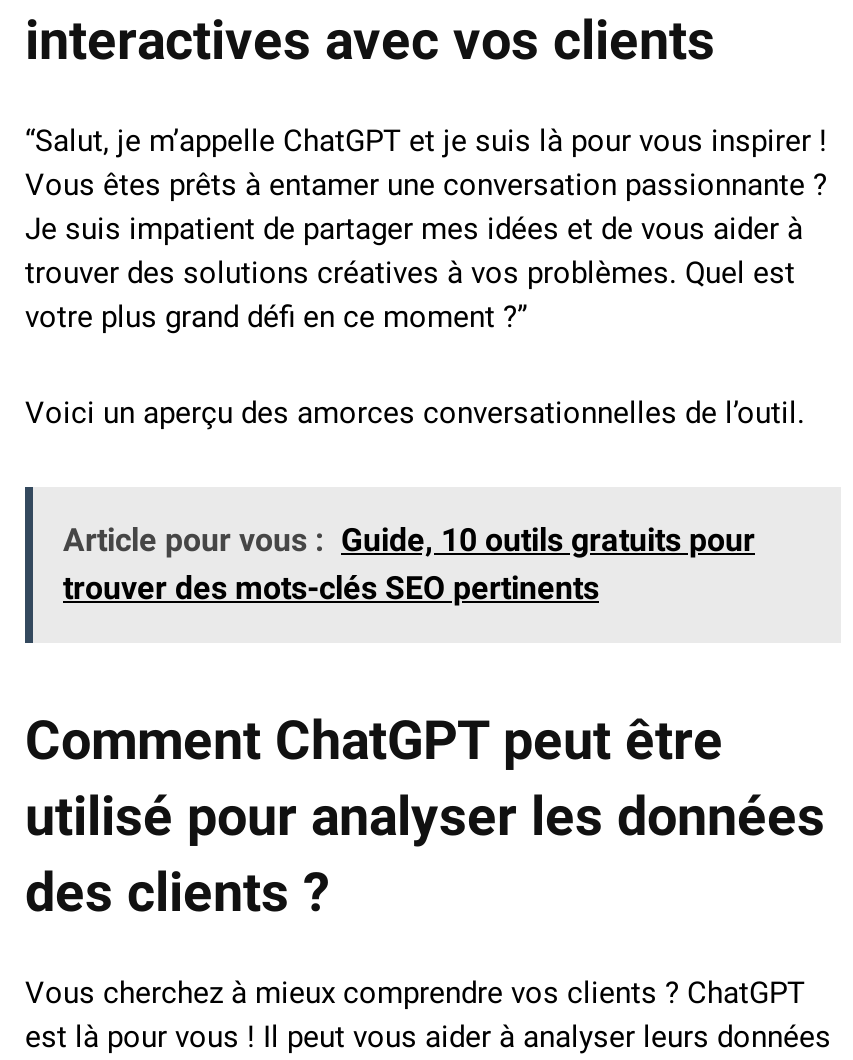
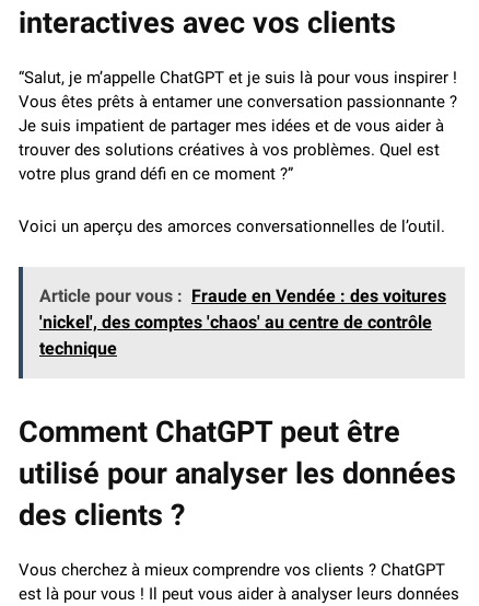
[63,521,755,607] Article pour vous : Guide, 10 outils gratuits pour | trouver des mots-clés SEO pertinents -> [39,285,446,358] Article pour vous : Fraude en Vendée : des voitures | 'nickel', des comptes 'chaos' au centre de contrôle | technique

